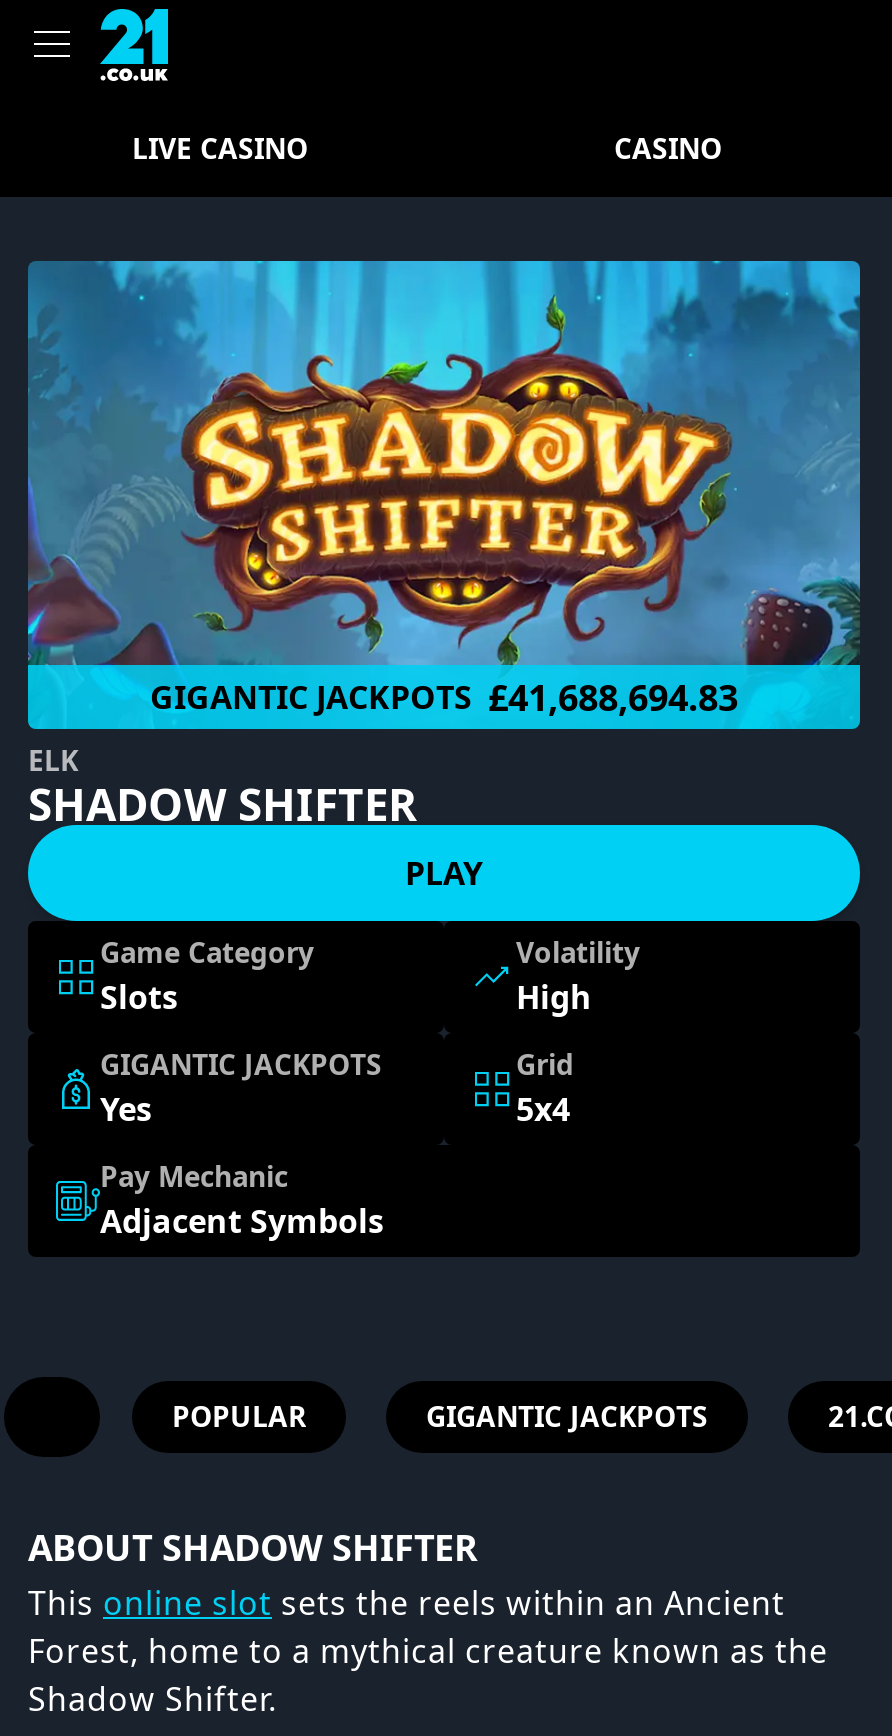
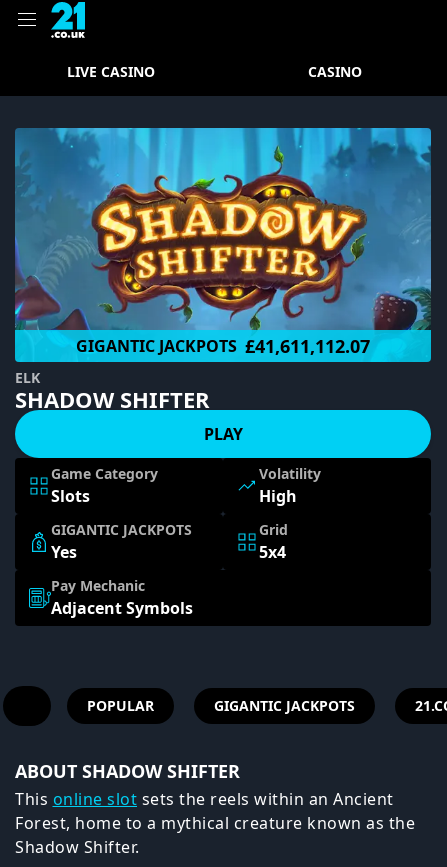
[150,672,738,720] GIGANTIC JACKPOTS £41,688,694.83 -> [76,333,370,357] GIGANTIC JACKPOTS £41,611,112.07

